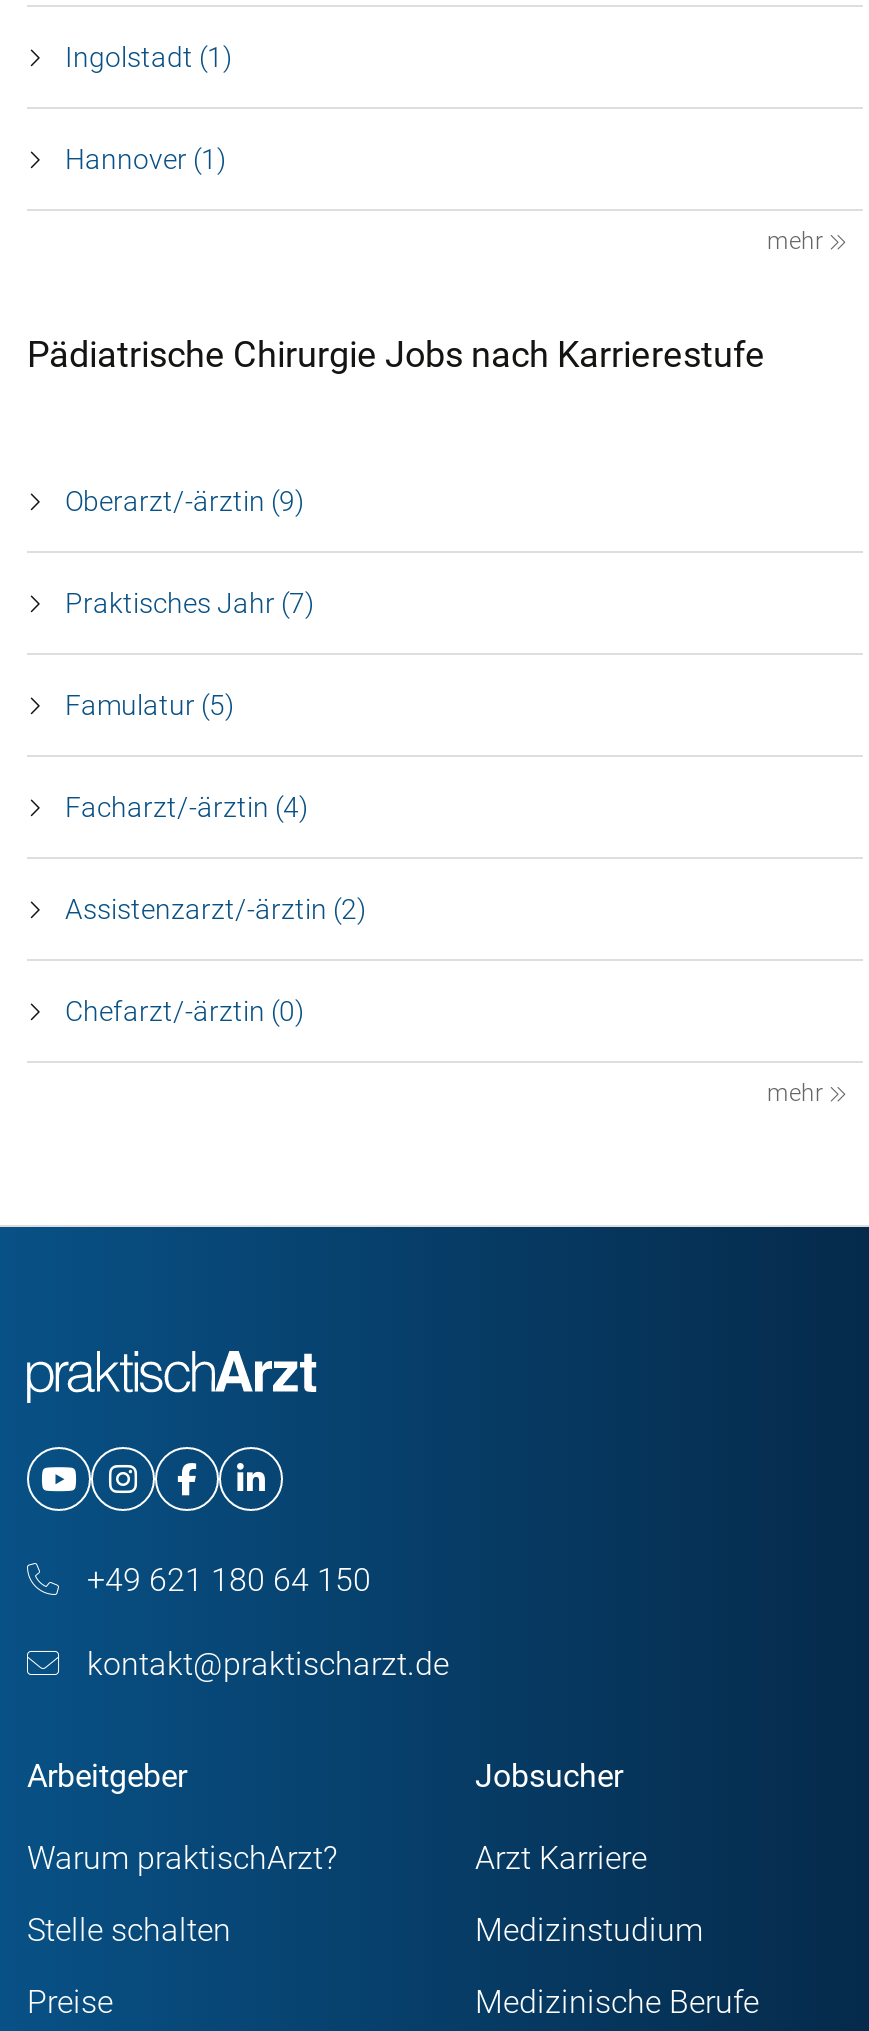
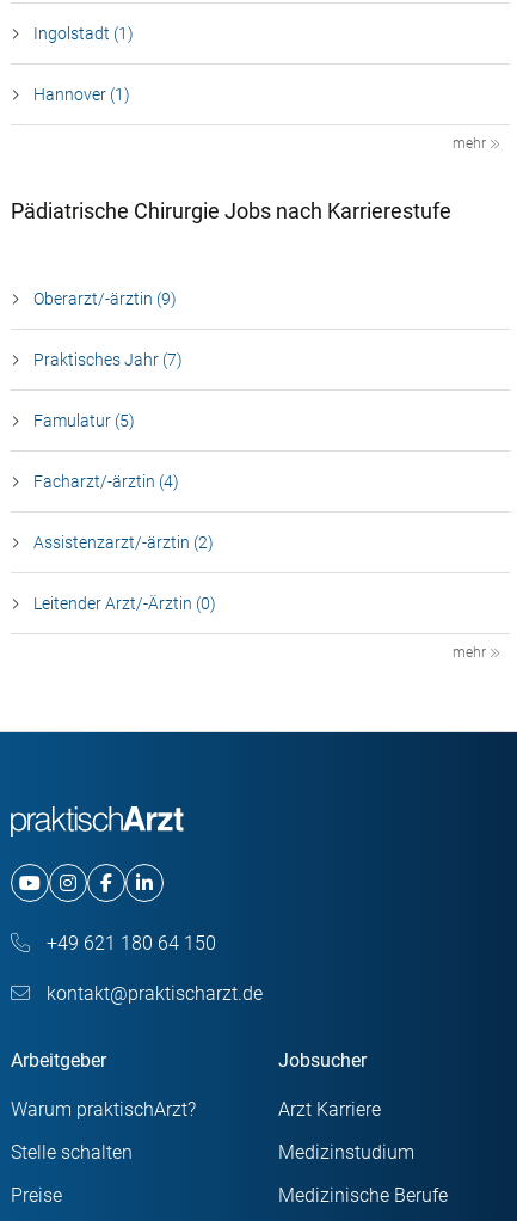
[65,995,305,1027] Chefarzt/-ärztin (0) -> [33,594,216,613] Leitender Arzt/-Ärztin (0)

